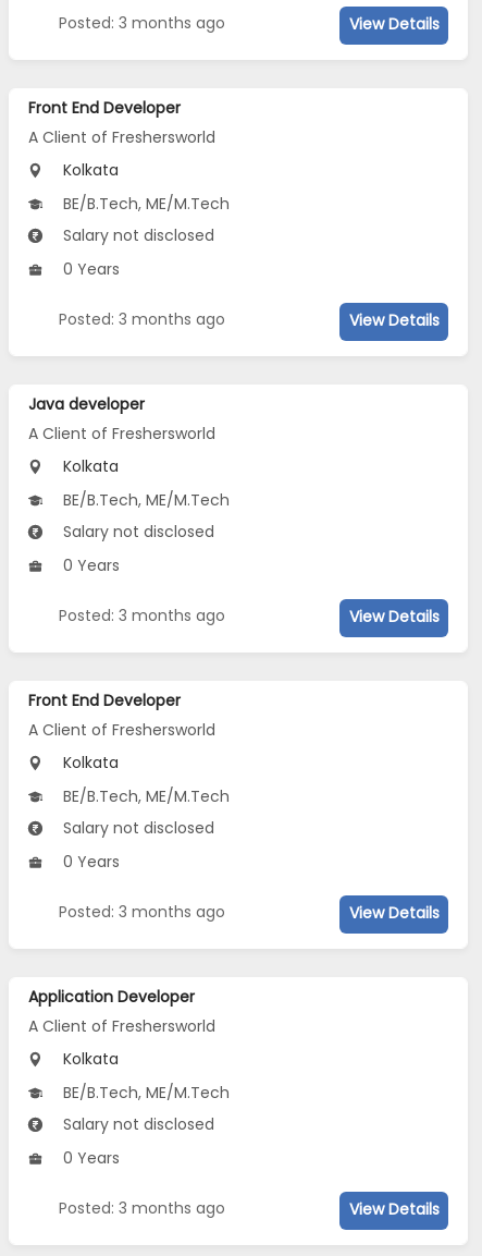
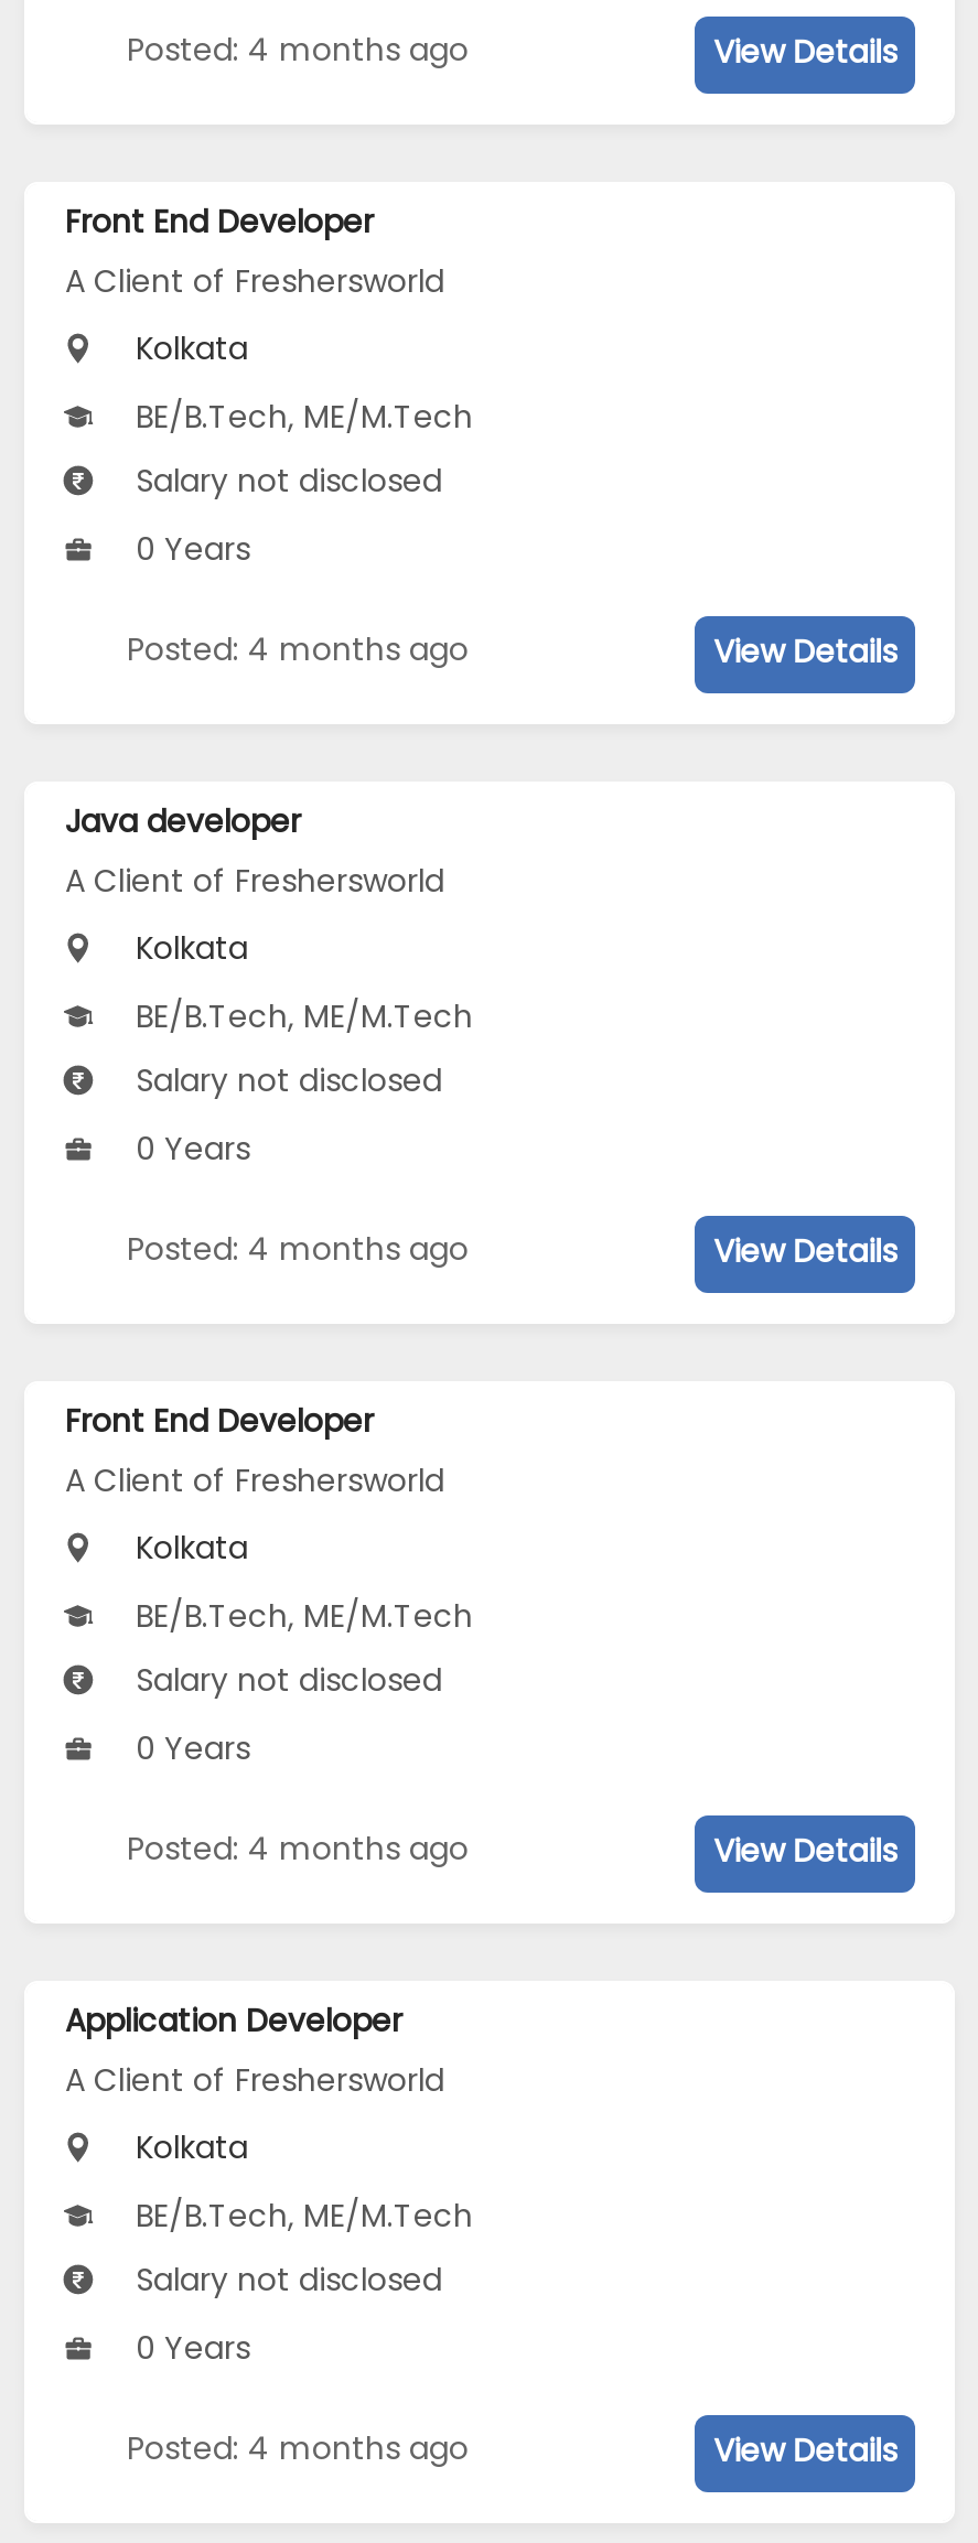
[59,12,226,34] Posted: 3 months ago -> [127,28,468,72] Posted: 4 months ago
[59,308,226,330] Posted: 3 months ago -> [127,628,468,672] Posted: 4 months ago
[59,605,226,626] Posted: 3 months ago -> [127,1227,468,1271] Posted: 4 months ago
[59,901,226,923] Posted: 3 months ago -> [127,1827,468,1871] Posted: 4 months ago
[59,1197,226,1219] Posted: 3 months ago -> [127,2426,468,2470] Posted: 4 months ago

